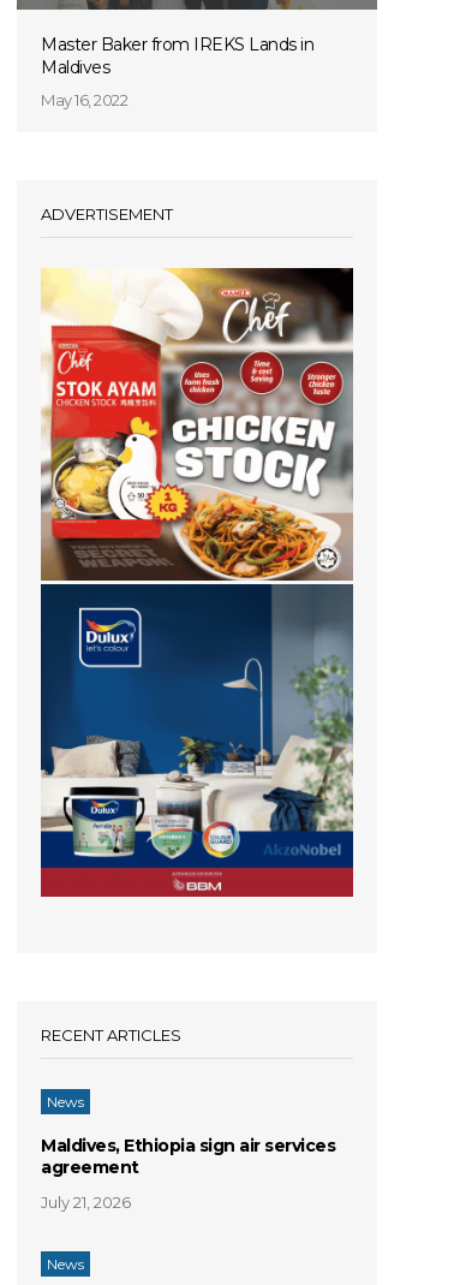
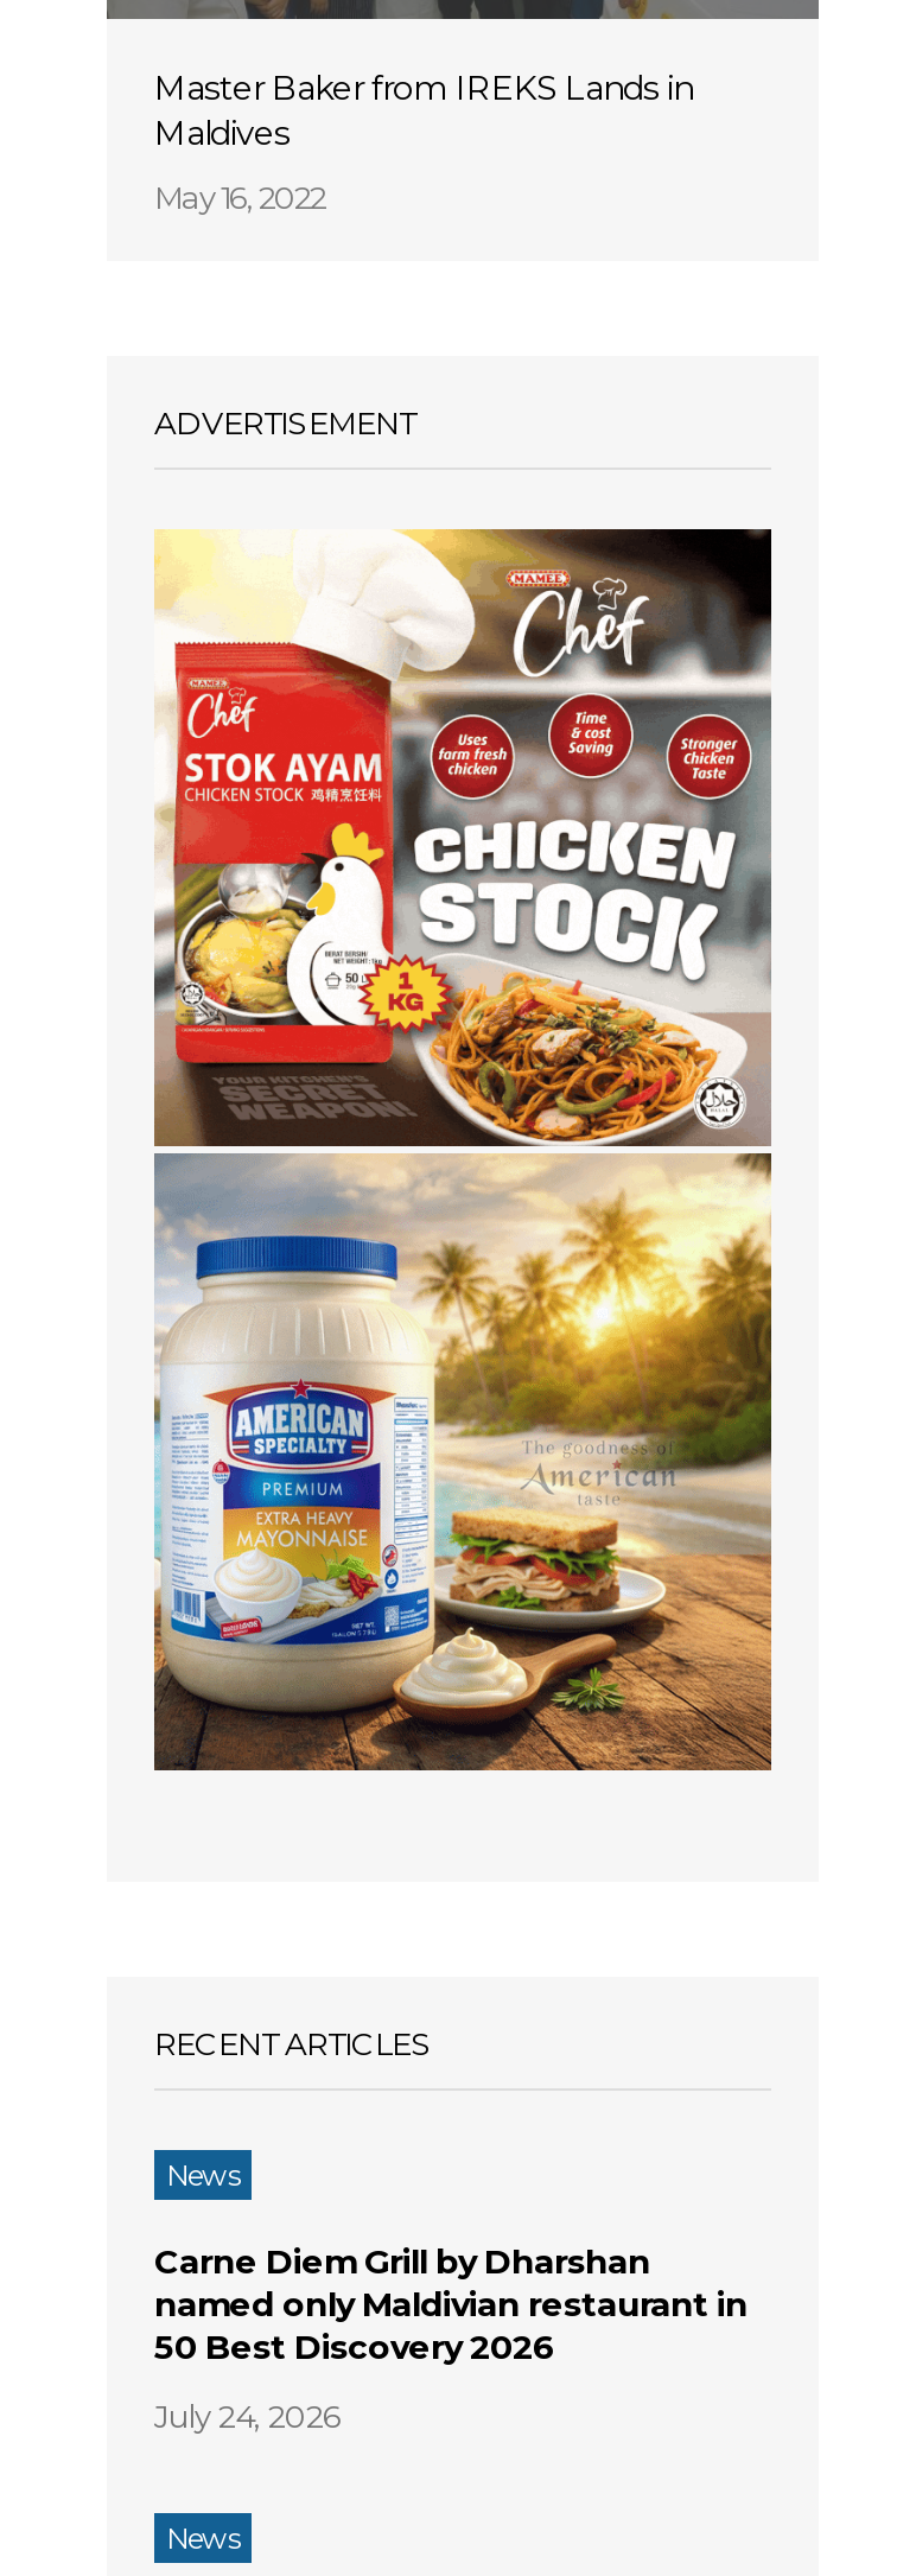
[40,583,354,898] [image] -> [152,1153,774,1773] [image]
[41,1135,335,1178] Maldives, Ethiopia sign air services | agreement -> [154,2240,748,2368] Carne Diem Grill by Dharshan | named only Maldivian restaurant in | 50 Best Discovery 2026
[41,1192,131,1212] July 21, 2026 -> [154,2397,342,2435] July 24, 2026

